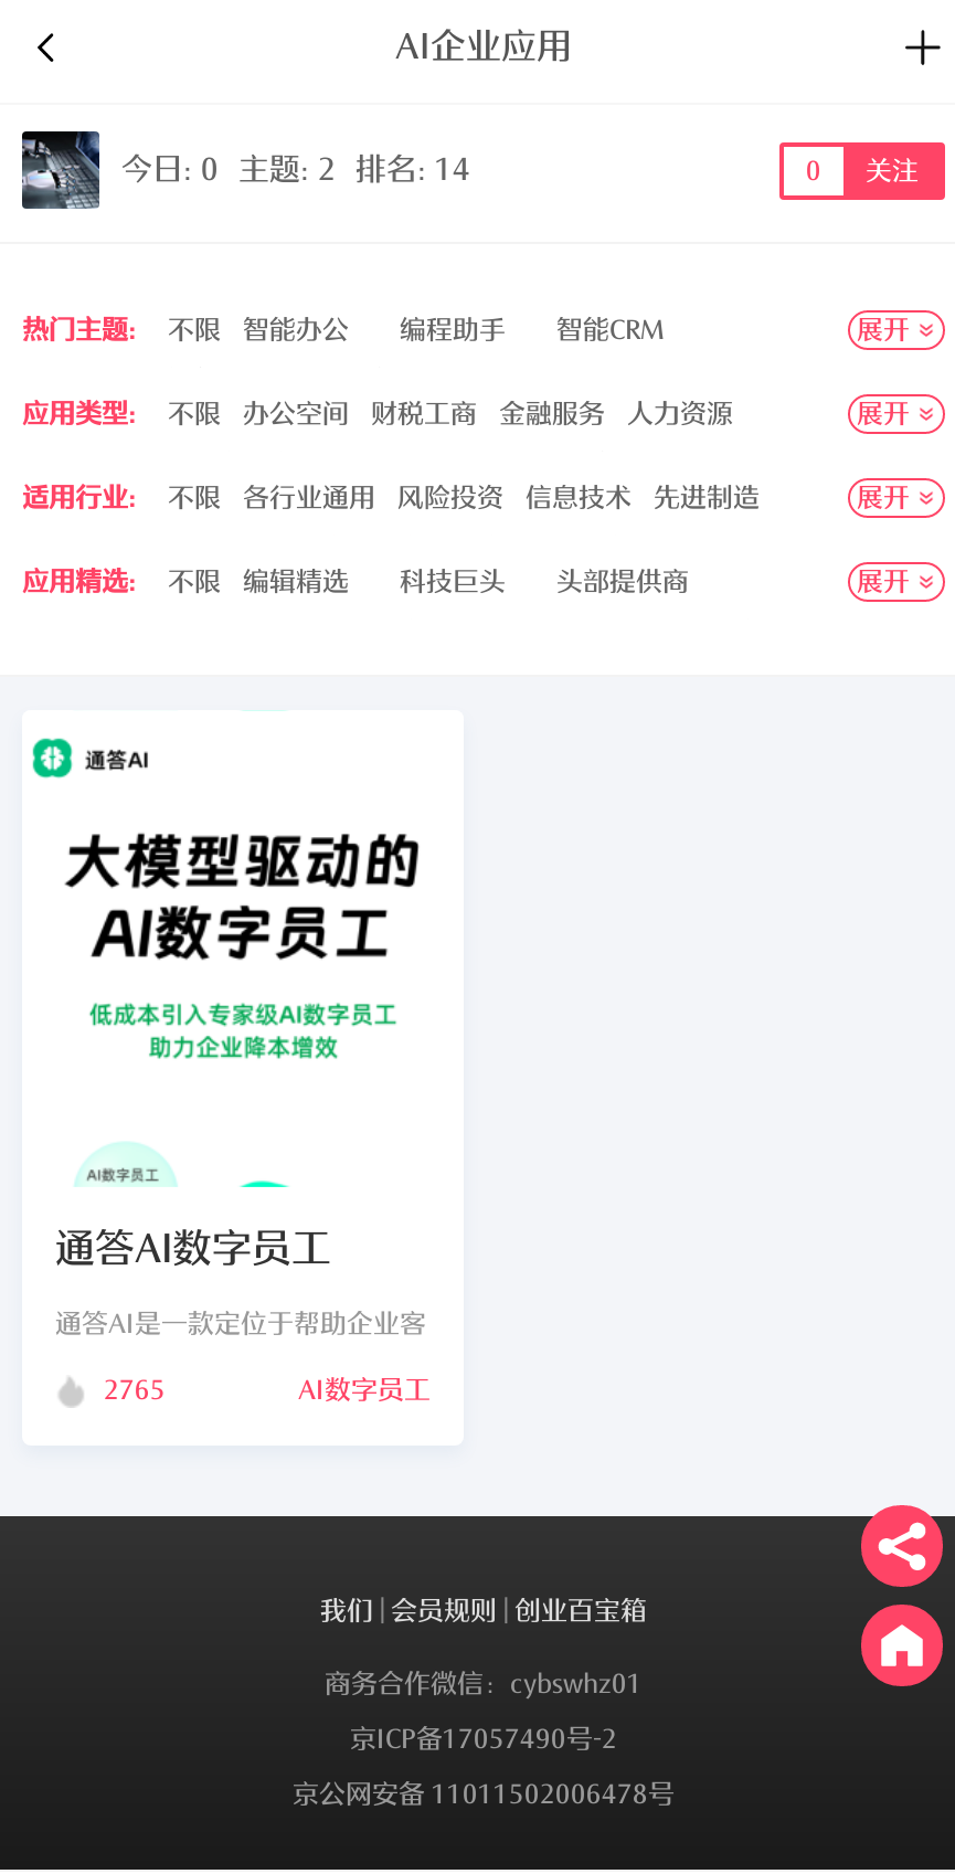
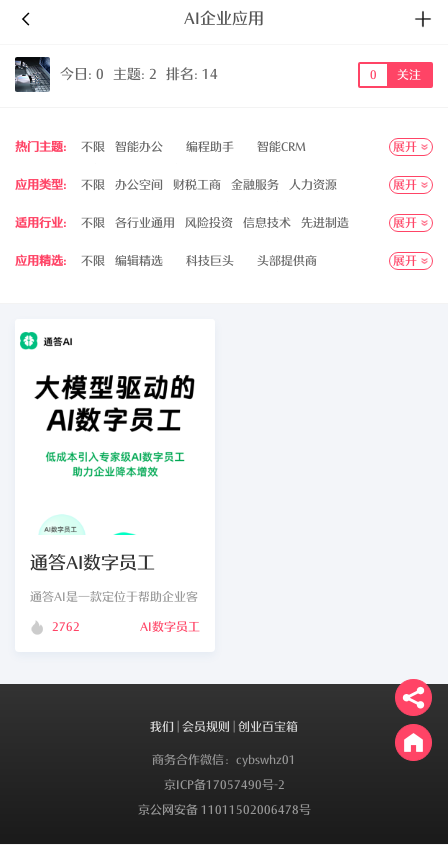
[104,1375,166,1406] 2765 -> [52,620,80,634] 2762

